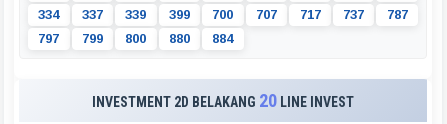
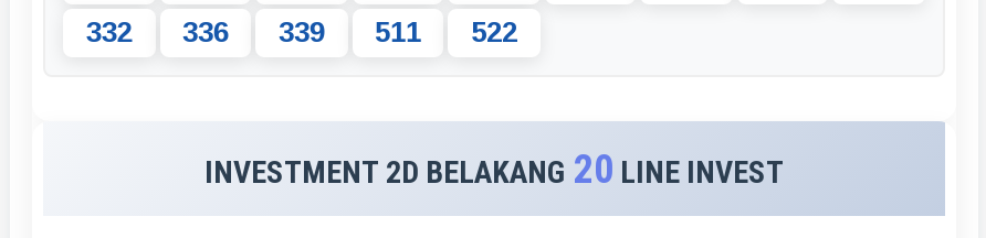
[38,7,103,22] 334 | 337 -> [86,15,228,48] 332 | 336
[38,7,408,46] 399 | 700 | 707 | 71 7 | 737 | 787 | 797 | 799 | 800 | 880 | 884 -> [375,15,517,48] 511 | 522

